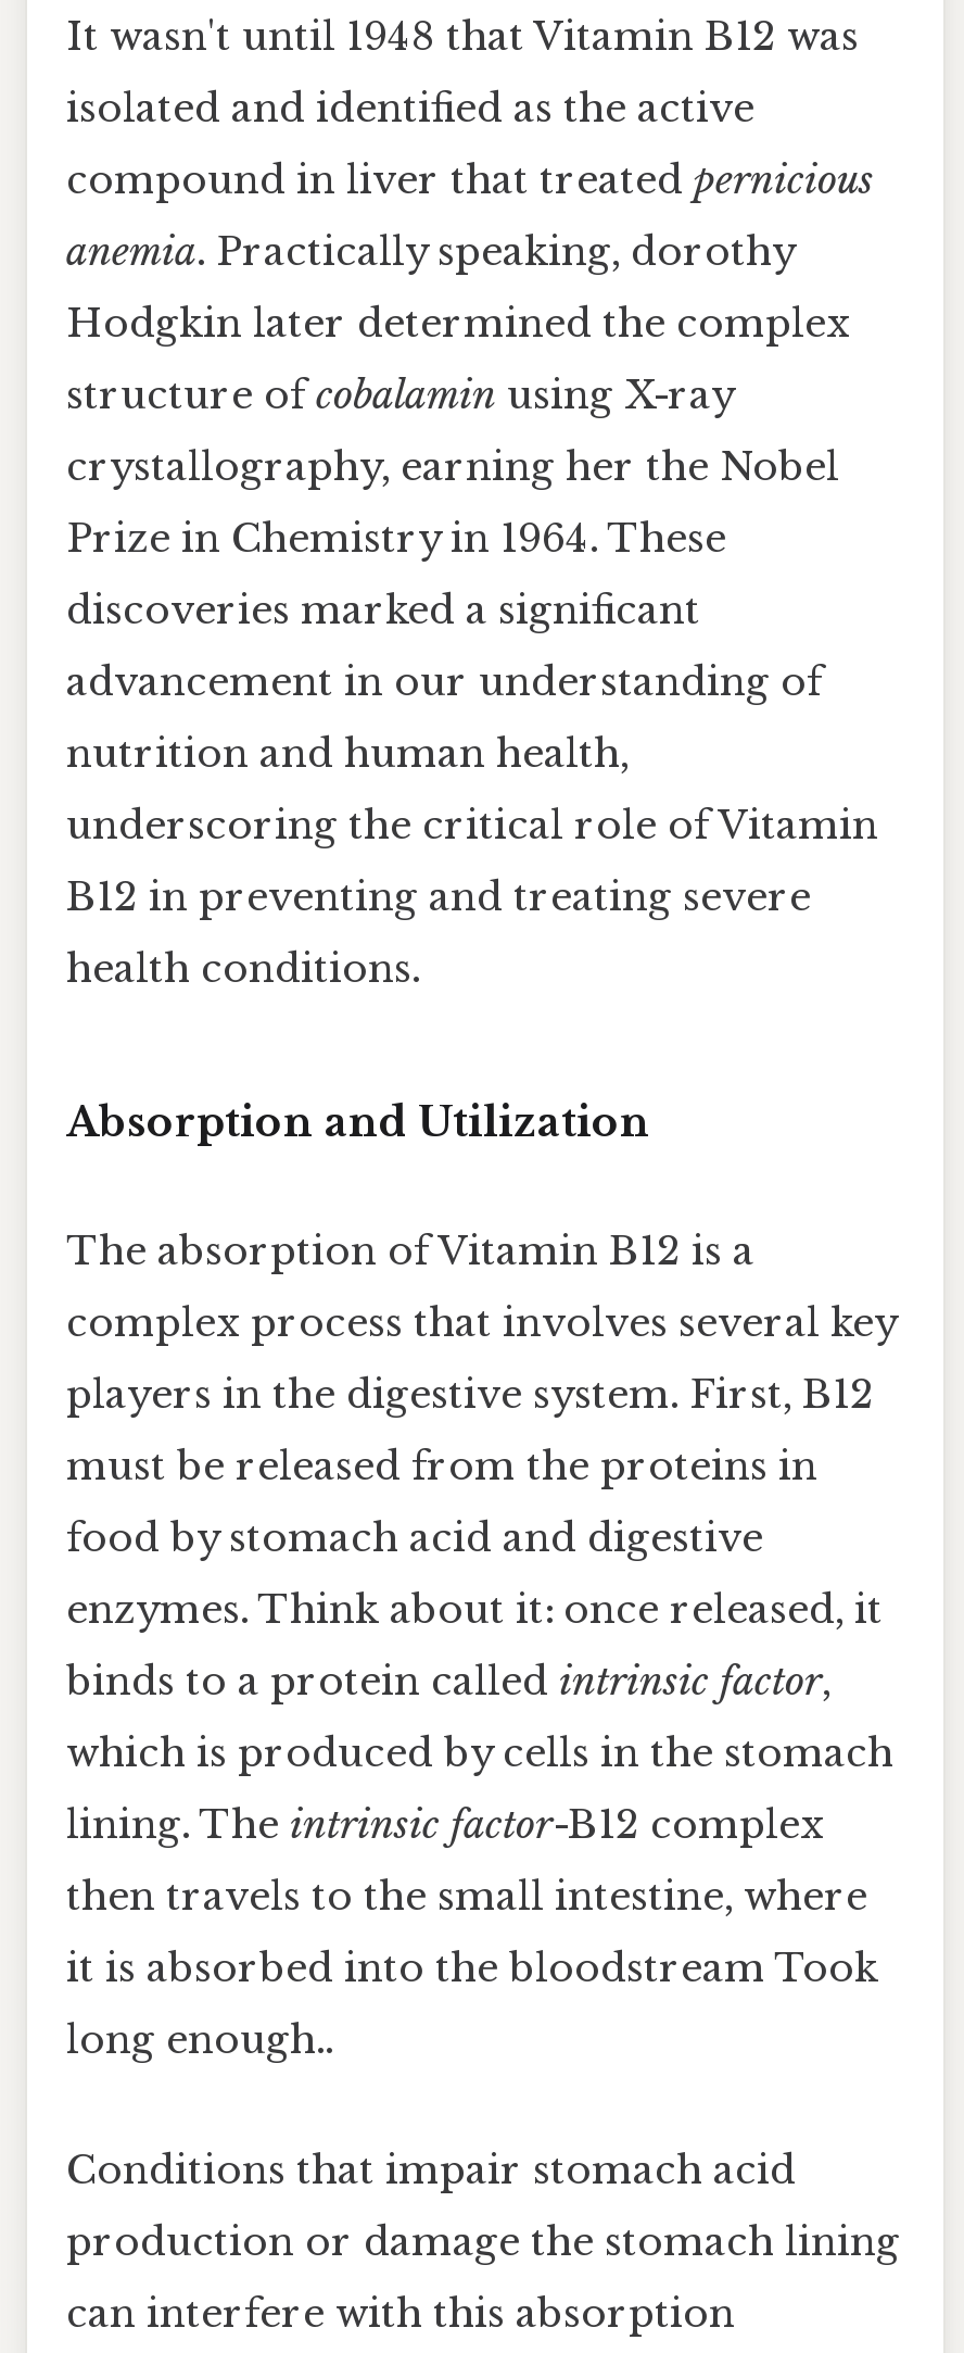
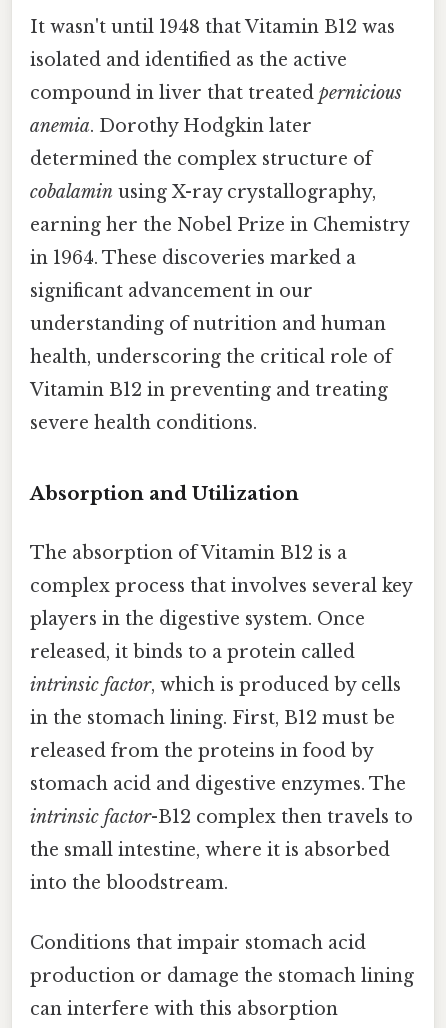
[66,229,878,993] anemia. Practically speaking, dorothy | Hodgkin later determined the complex | structure ofcobalamin using X-ray | crystallography, earning her the Nobel | Prize in Chemistry in 1964. These | discoveries marked a significant | advancement in our understanding of | nutrition and human health, | underscoring the critical role of Vitamin | B12 in preventing and treating severe | health conditions. -> [30,115,409,434] anemia. Dorothy Hodgkin later | determined the complex structure of | cobalamin using X-ray crystallography, | earning her the Nobel Prize in Chemistry | in 1964. These discoveries marked a | significant advancement in our | understanding of nutrition and human | health, underscoring the critical role of | Vitamin B12 in preventing and treating | severe health conditions.
[66,1372,893,2065] players in the digestive system. First, B12 | must be released from the proteins in | food by stomach acid and digestive | enzymes. Think about it: once released, it | binds to a protein called intrinsic factor, | which is produced by cells in the stomach | lining. The intrinsic factor-B12 complex | then travels to the small intestine, where | it is absorbed into the bloodstream Took | long enough.. -> [30,608,413,894] players in the digestive system. Once | released, it binds to a protein called | intrinsic factor, which is produced by cells | in the stomach lining. First, B12 must be | released from the proteins in food by | stomach acid and digestive enzymes. The | intrinsic factor-B12 complex then travels to | the small intestine, where it is absorbed | into the bloodstream.

